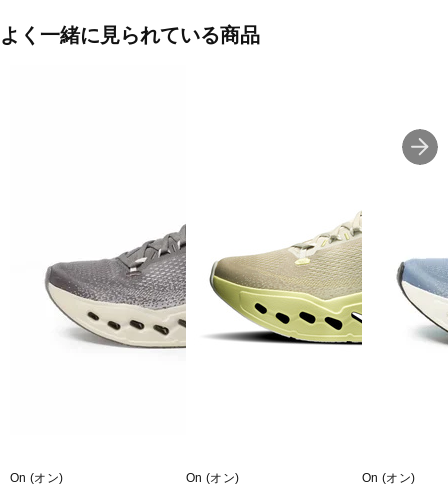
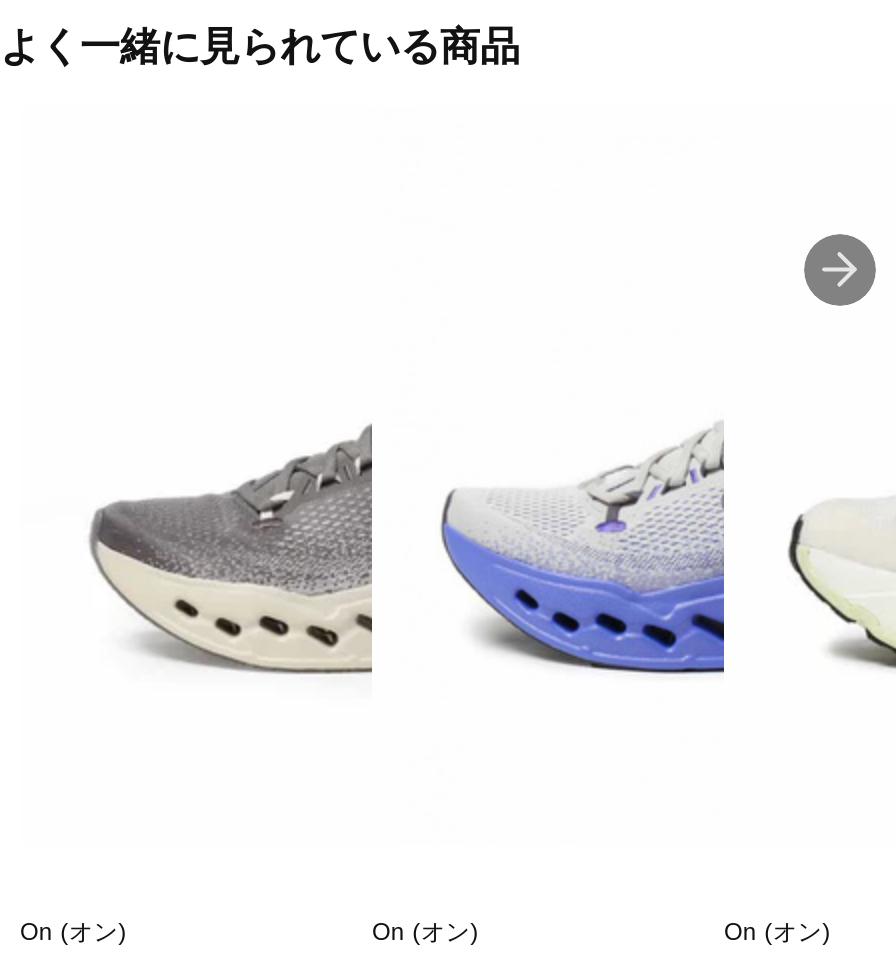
[208,211,363,349] [image] -> [418,402,726,676] [image]
[394,258,445,345] [image] -> [786,494,890,668] [image]

